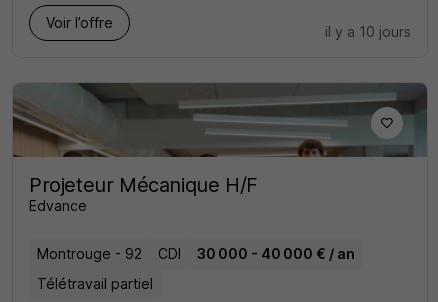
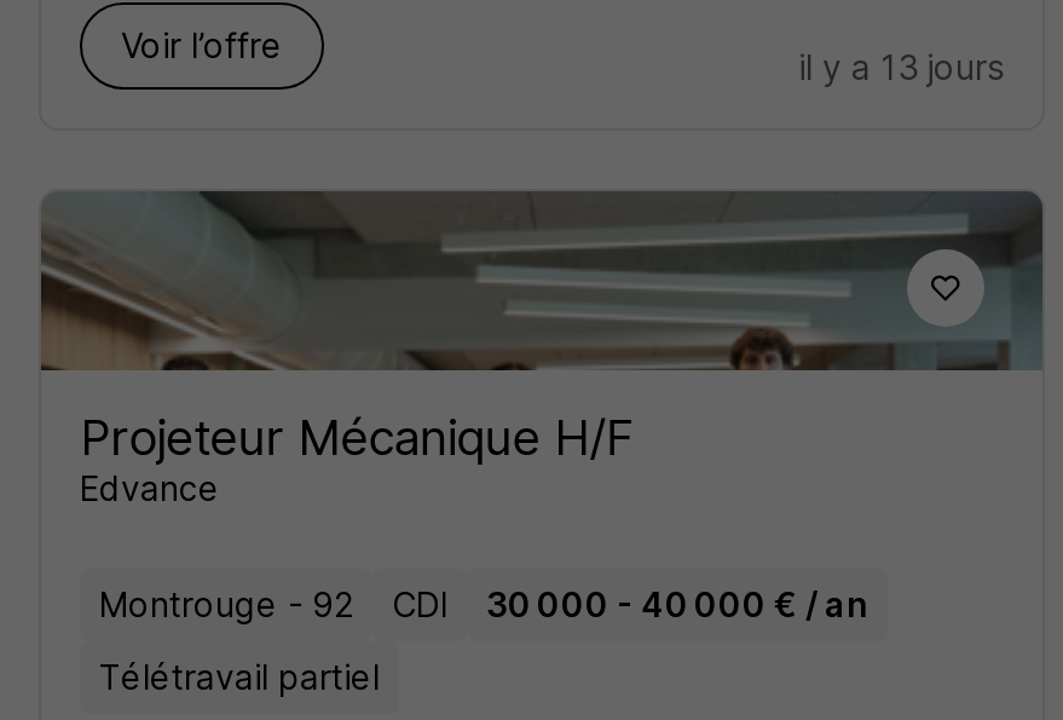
[325,23,411,40] il y a 10 jours -> [798,45,1004,87] il y a 13 jours

